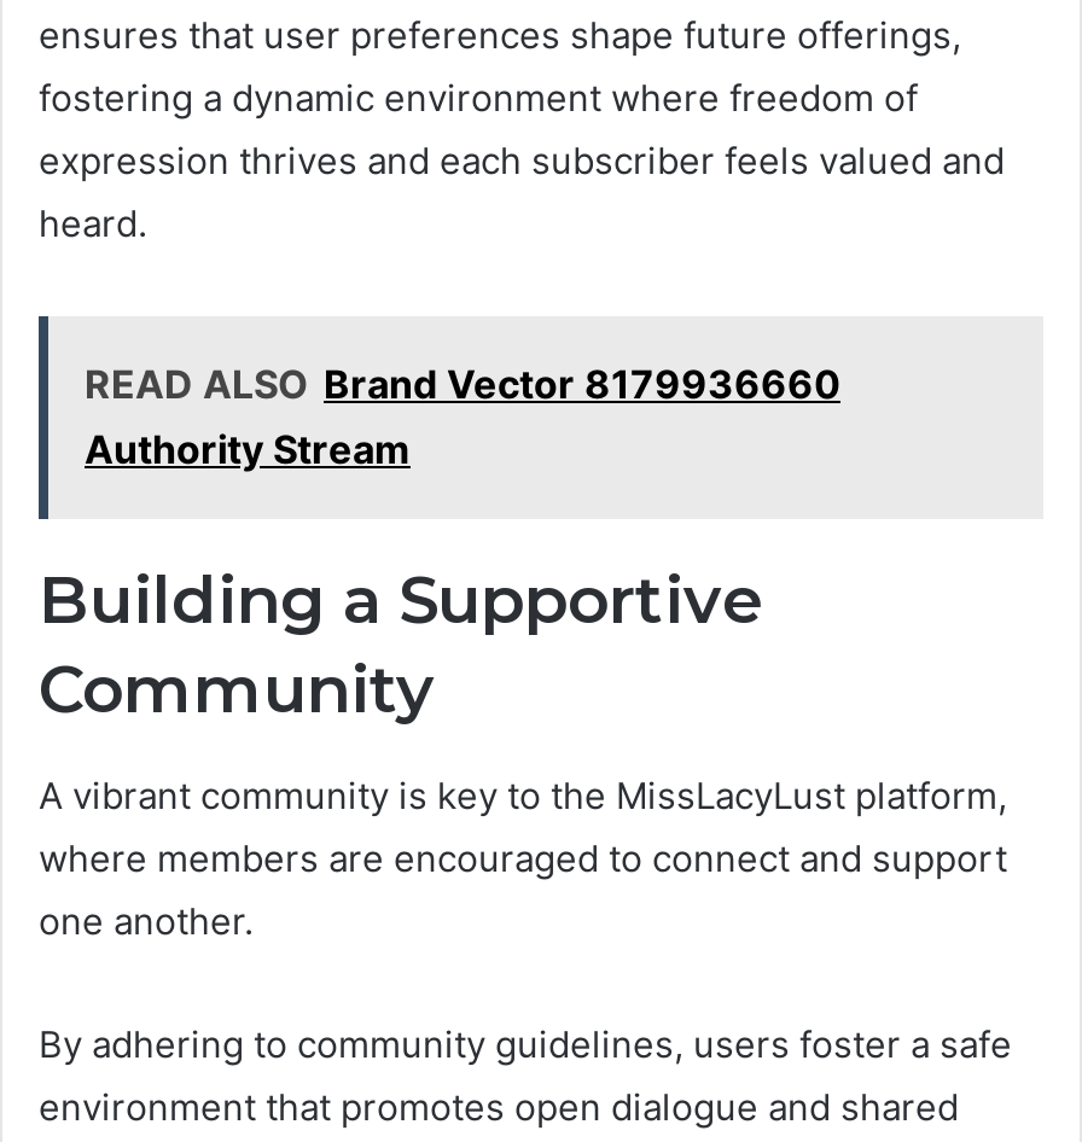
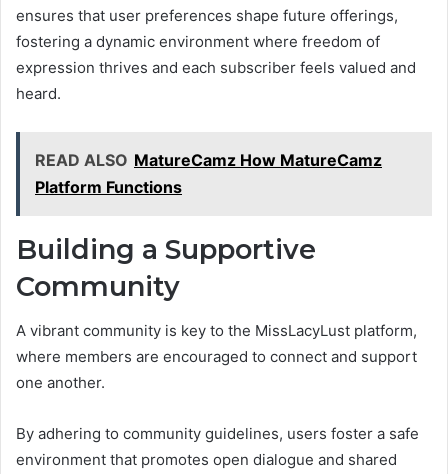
[85,360,840,473] READ ALSO Brand Vector 8179936660 | Authority Stream -> [35,150,382,197] READ ALSO MatureCamz How MatureCamz | Platform Functions

